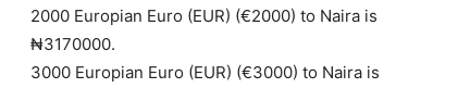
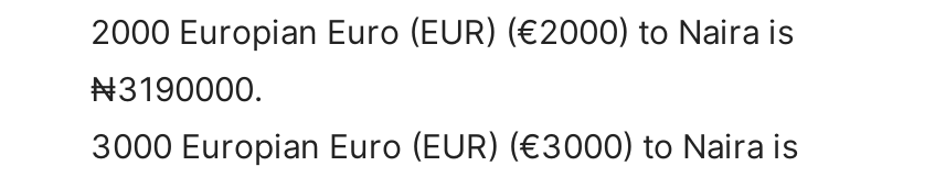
[30,34,115,54] ₦3170000. -> [91,68,263,110] ₦3190000.

